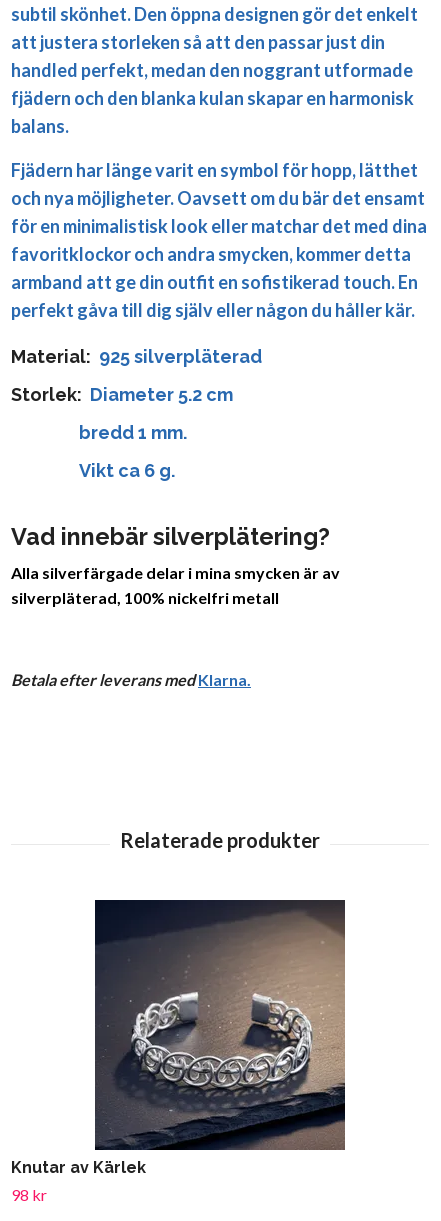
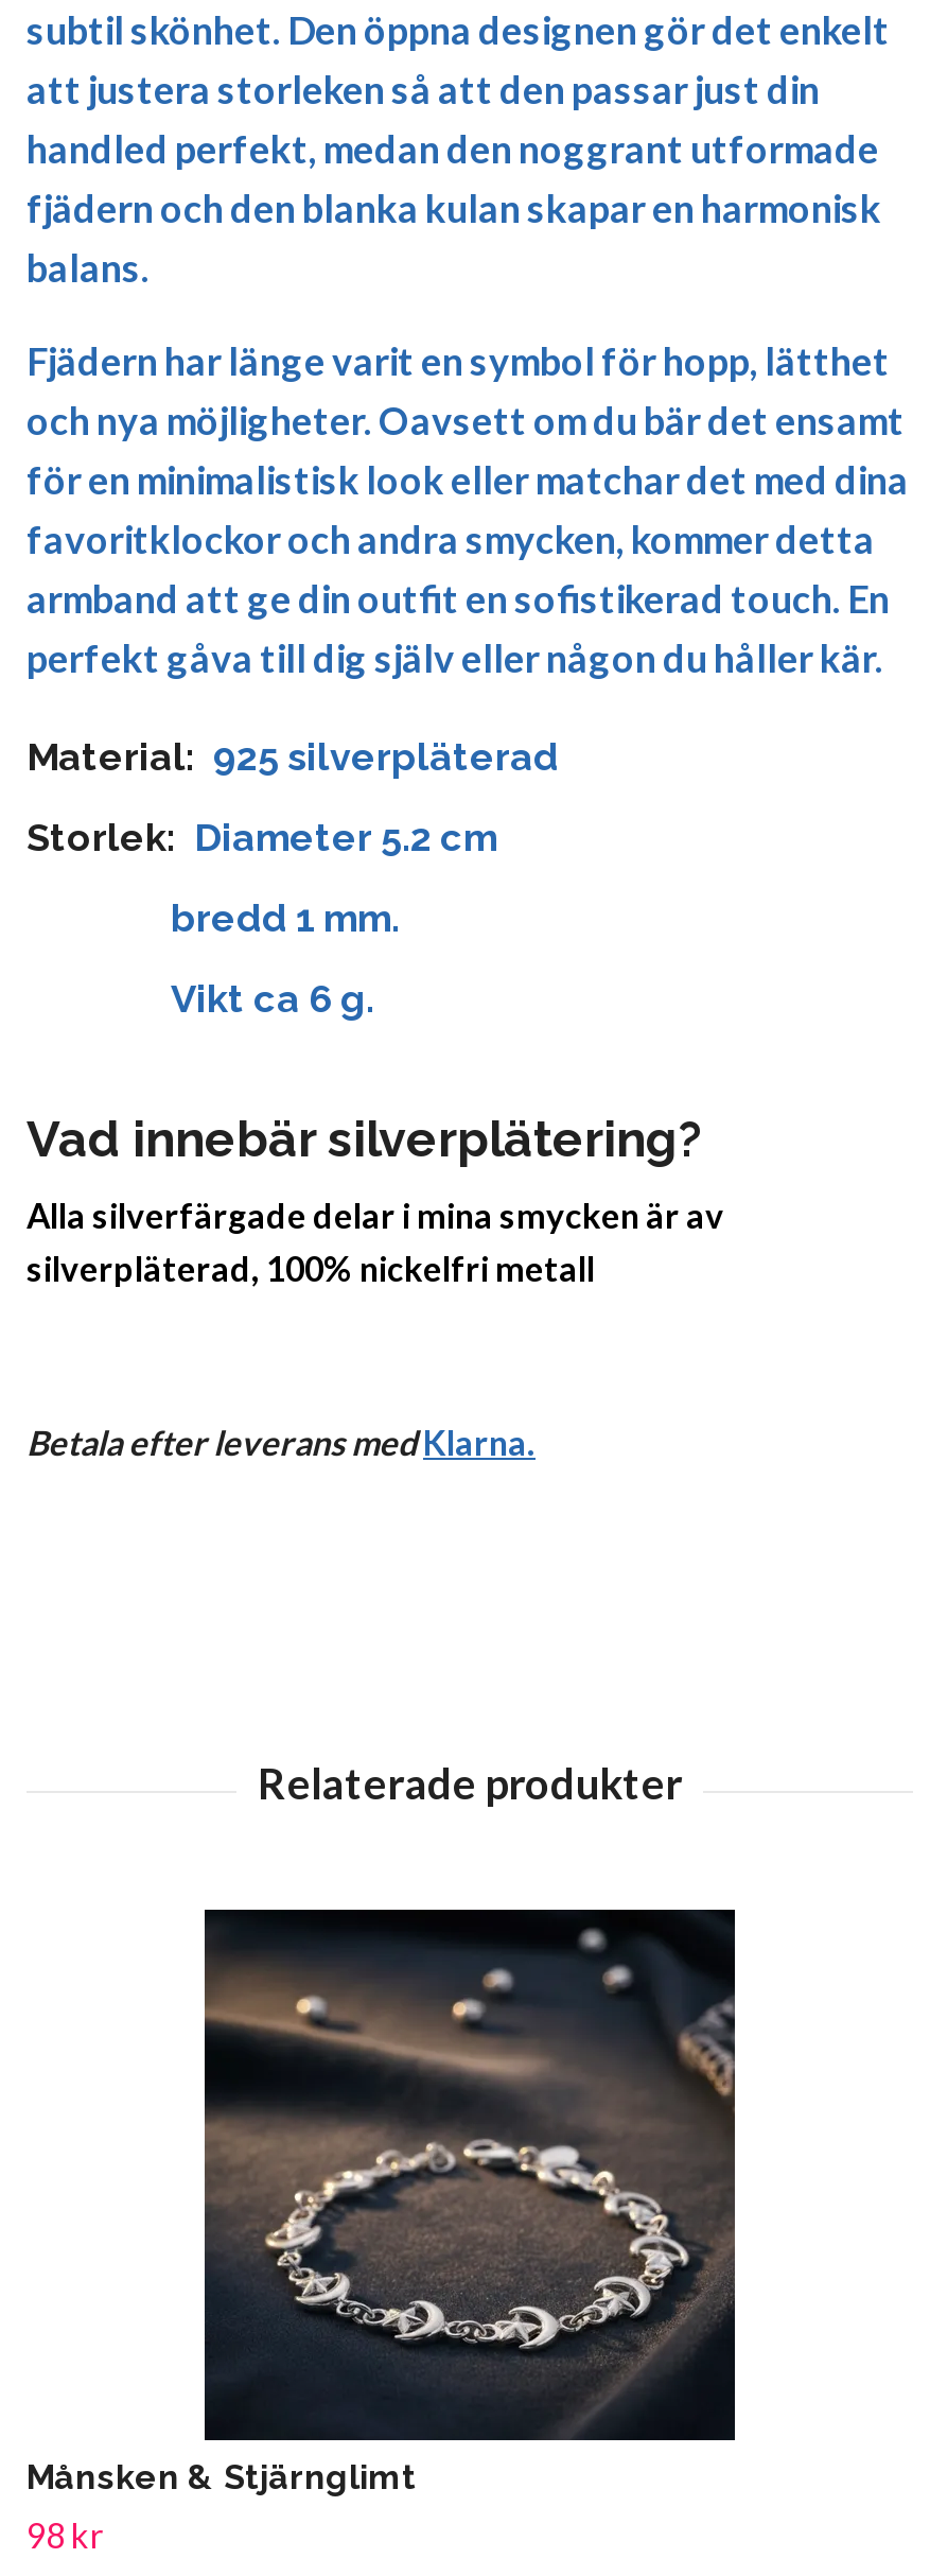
[11,900,346,1177] [image] | Knutar av Kärlek -> [27,1910,737,2497] [image] | Månsken & Stjärnglimt

